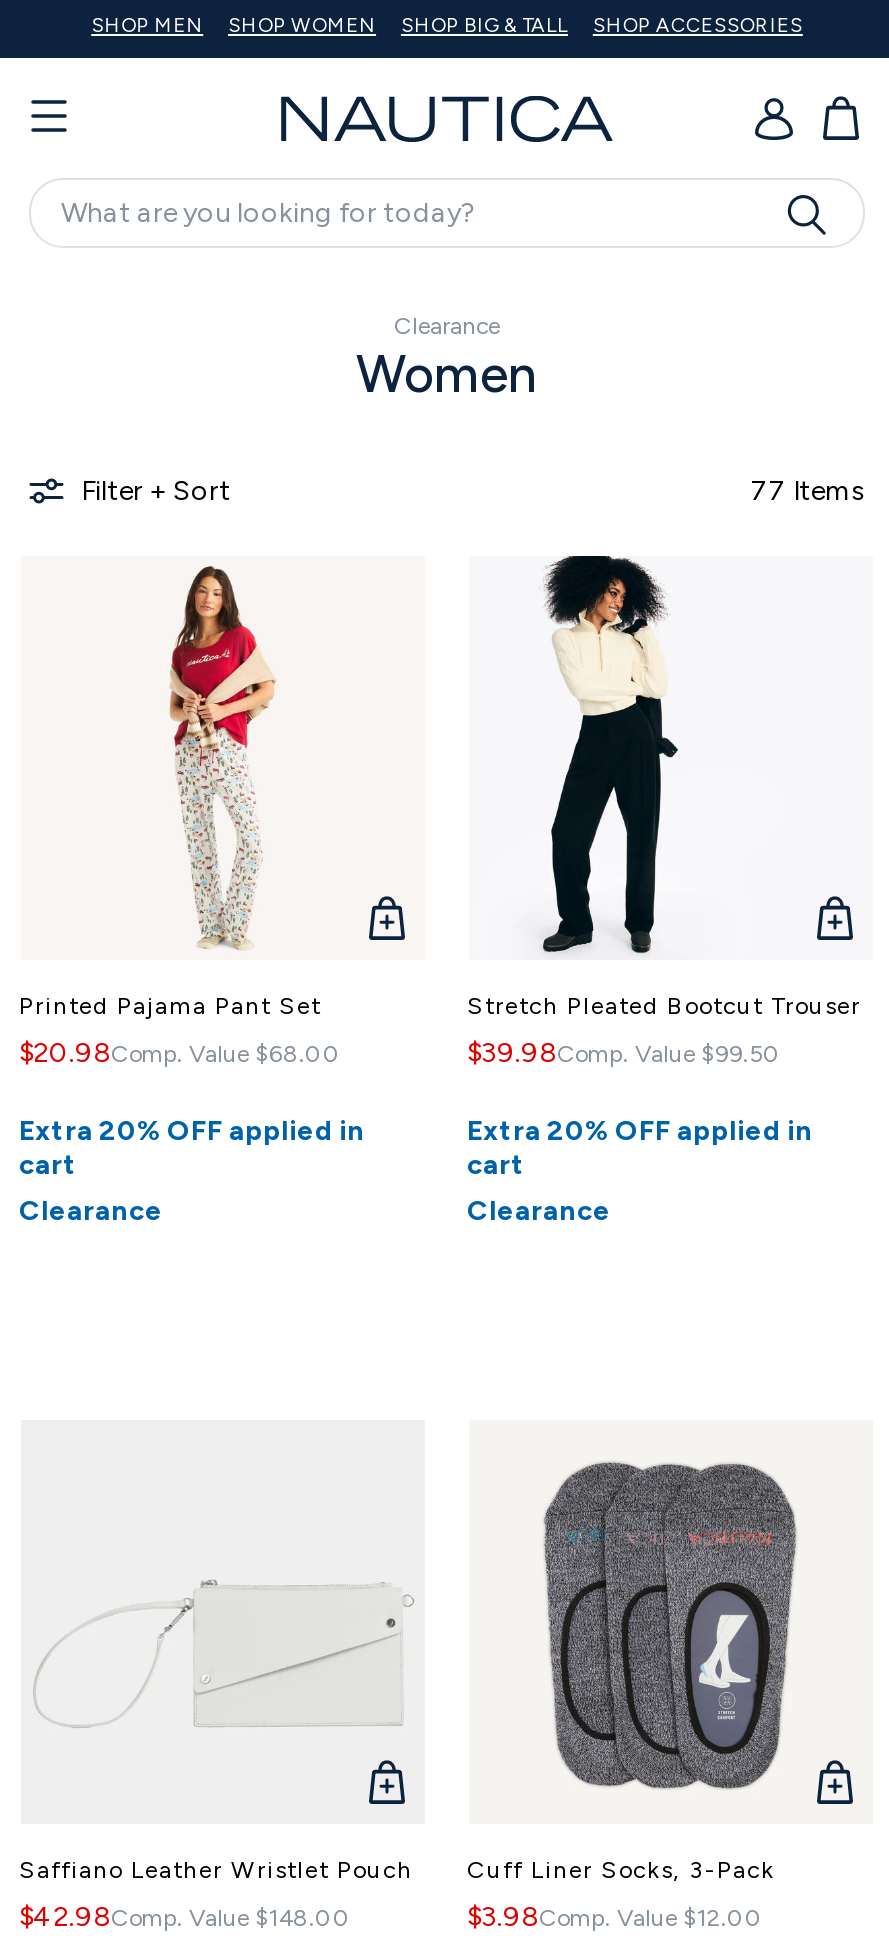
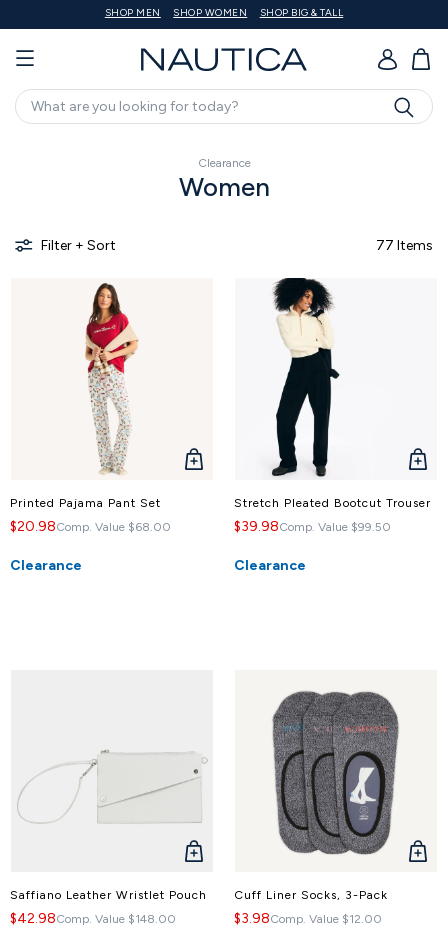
[593,13,803,39] SHOP ACCESSORIES -> none
[19,1114,365,1182] Extra 20% OFF applied in | cart -> none
[467,1114,813,1182] Extra 20% OFF applied in | cart -> none

